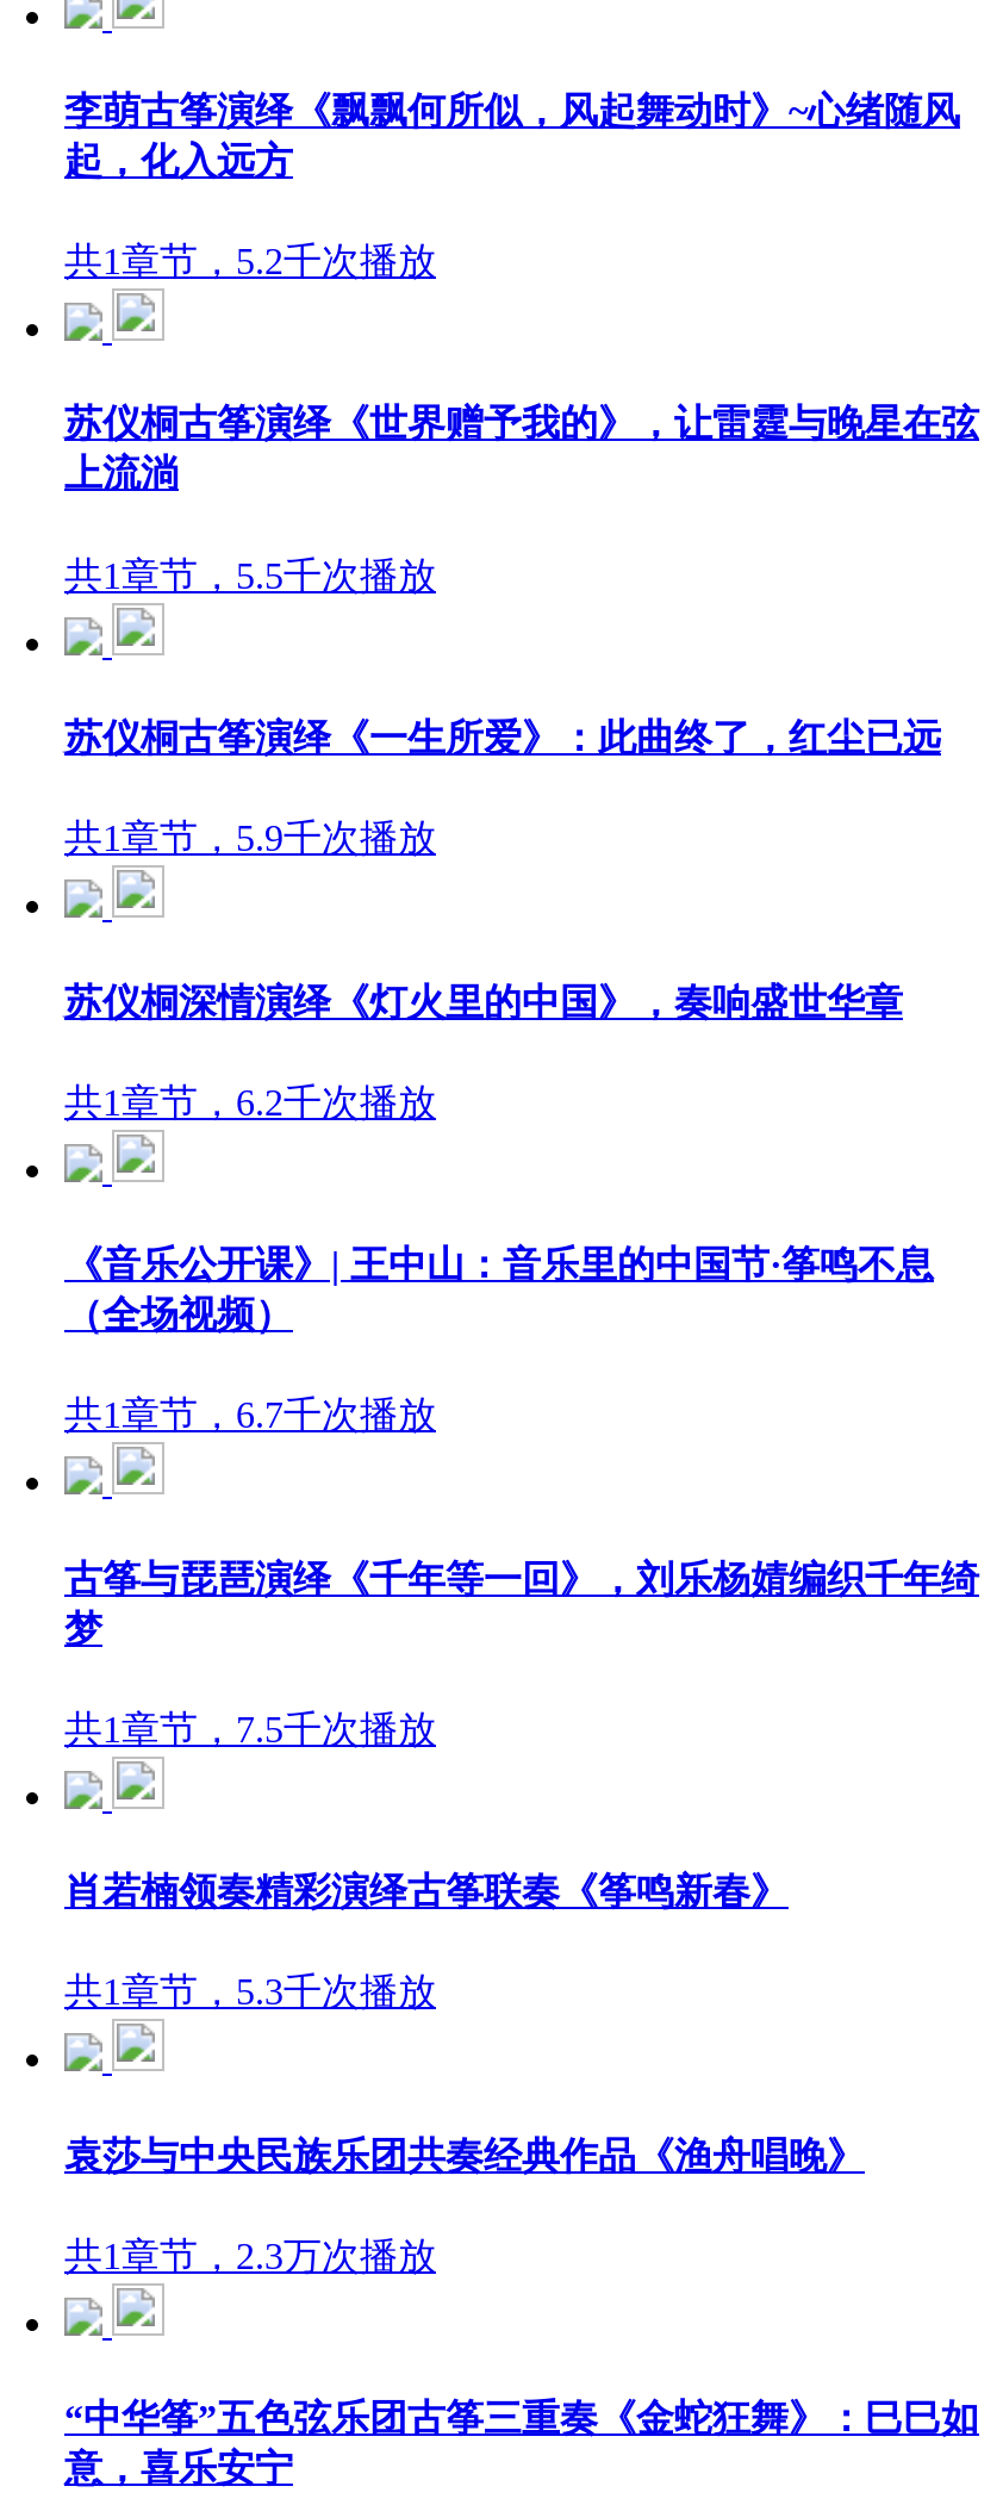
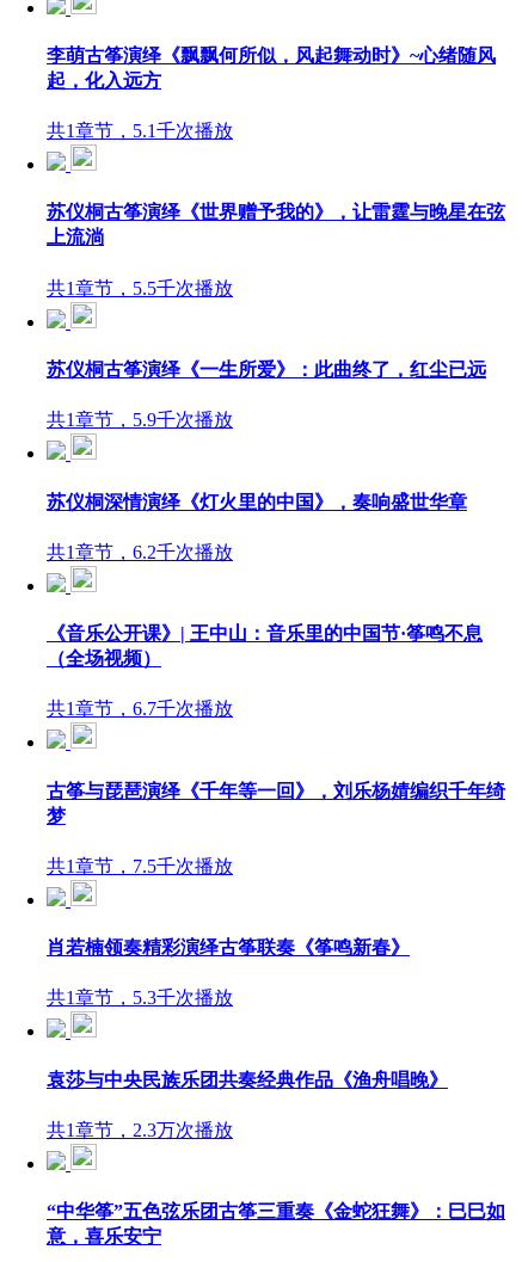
[64,241,436,282] 共1章节，5.2千次播放 -> [47,121,233,141] 共1章节，5.1千次播放

